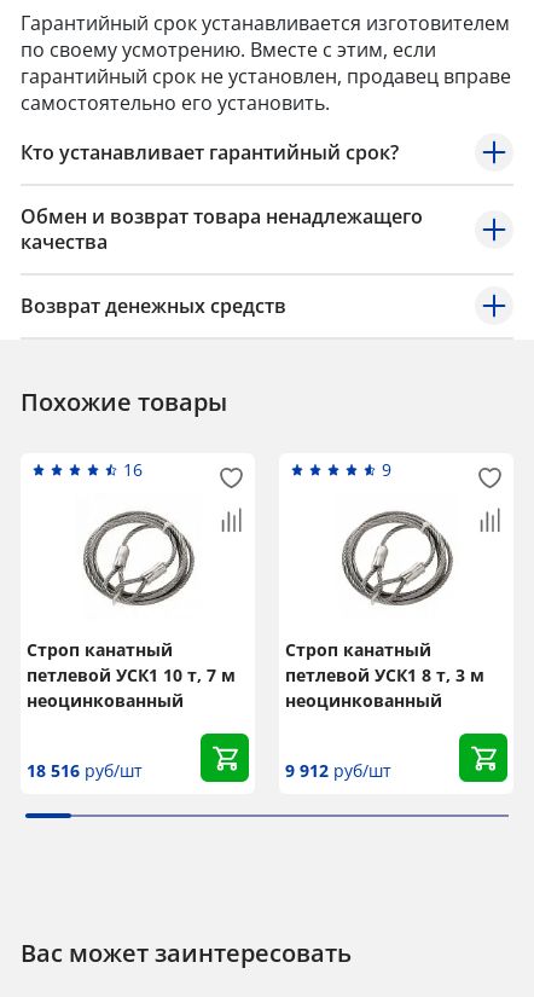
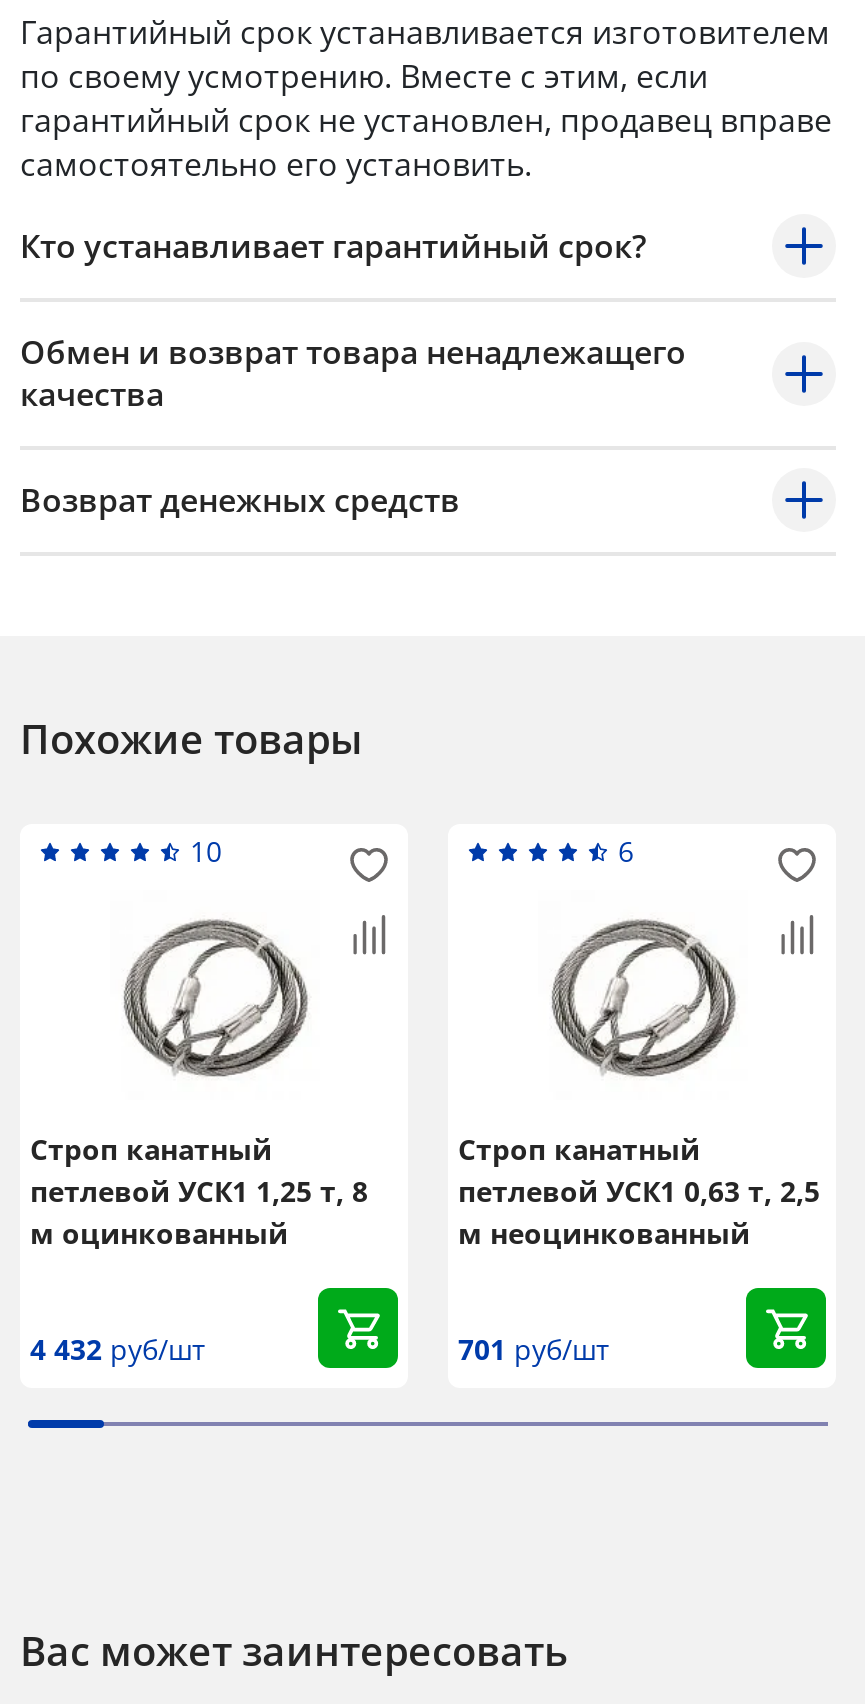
[123,458,143,481] 16 -> [190,832,222,870] 10
[382,458,391,481] 9 -> [618,832,634,870] 6
[27,663,236,711] петлевой УСК1 10 т, 7 м | неоцинкованный -> [30,1171,368,1251] петлевой УСК1 1,25 т, 8 | м оцинкованный
[285,663,484,711] петлевой УСК1 8 т, 3 м | неоцинкованный -> [458,1171,820,1251] петлевой УСК1 0,63 т, 2,5 | м неоцинкованный
[27,759,143,782] 18 516 руб/шт -> [30,1330,206,1368] 4 432 руб/шт
[285,759,391,782] 9 912 руб/шт -> [458,1330,610,1368] 701 руб/шт

